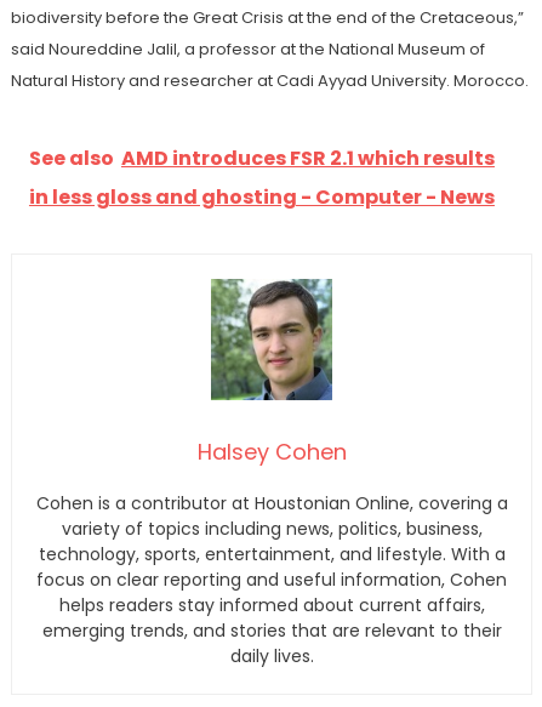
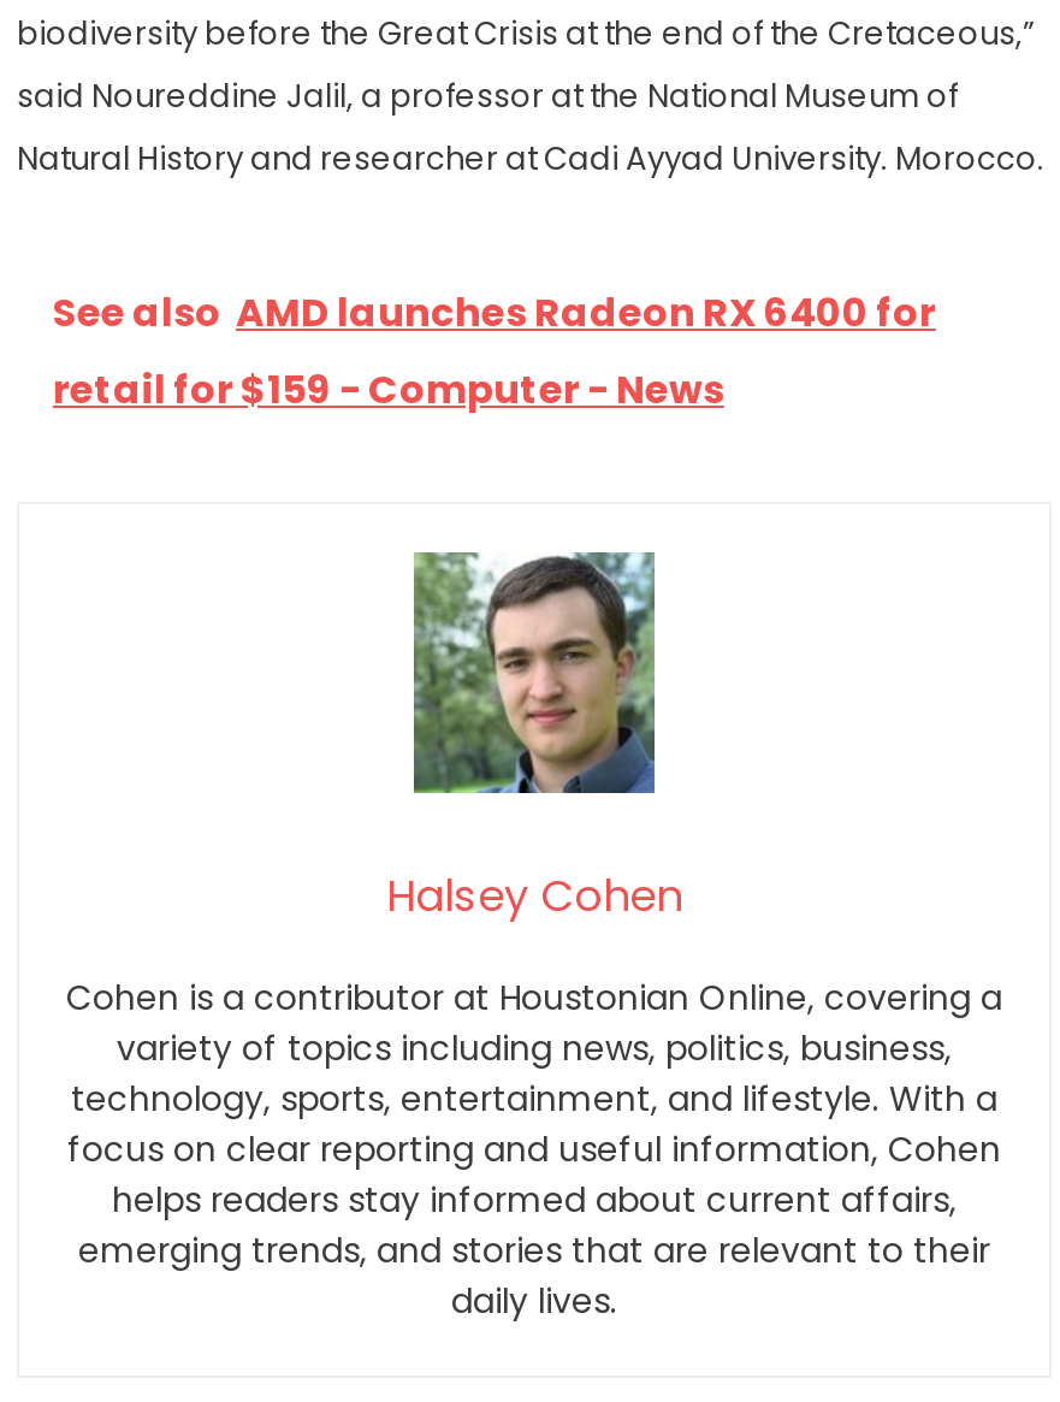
[29,144,495,211] See also AMD introduces FSR 2.1 which results | in less gloss and ghosting - Computer - News -> [53,285,936,418] See also AMD launches Radeon RX 6400 for | retail for $159 - Computer - News

